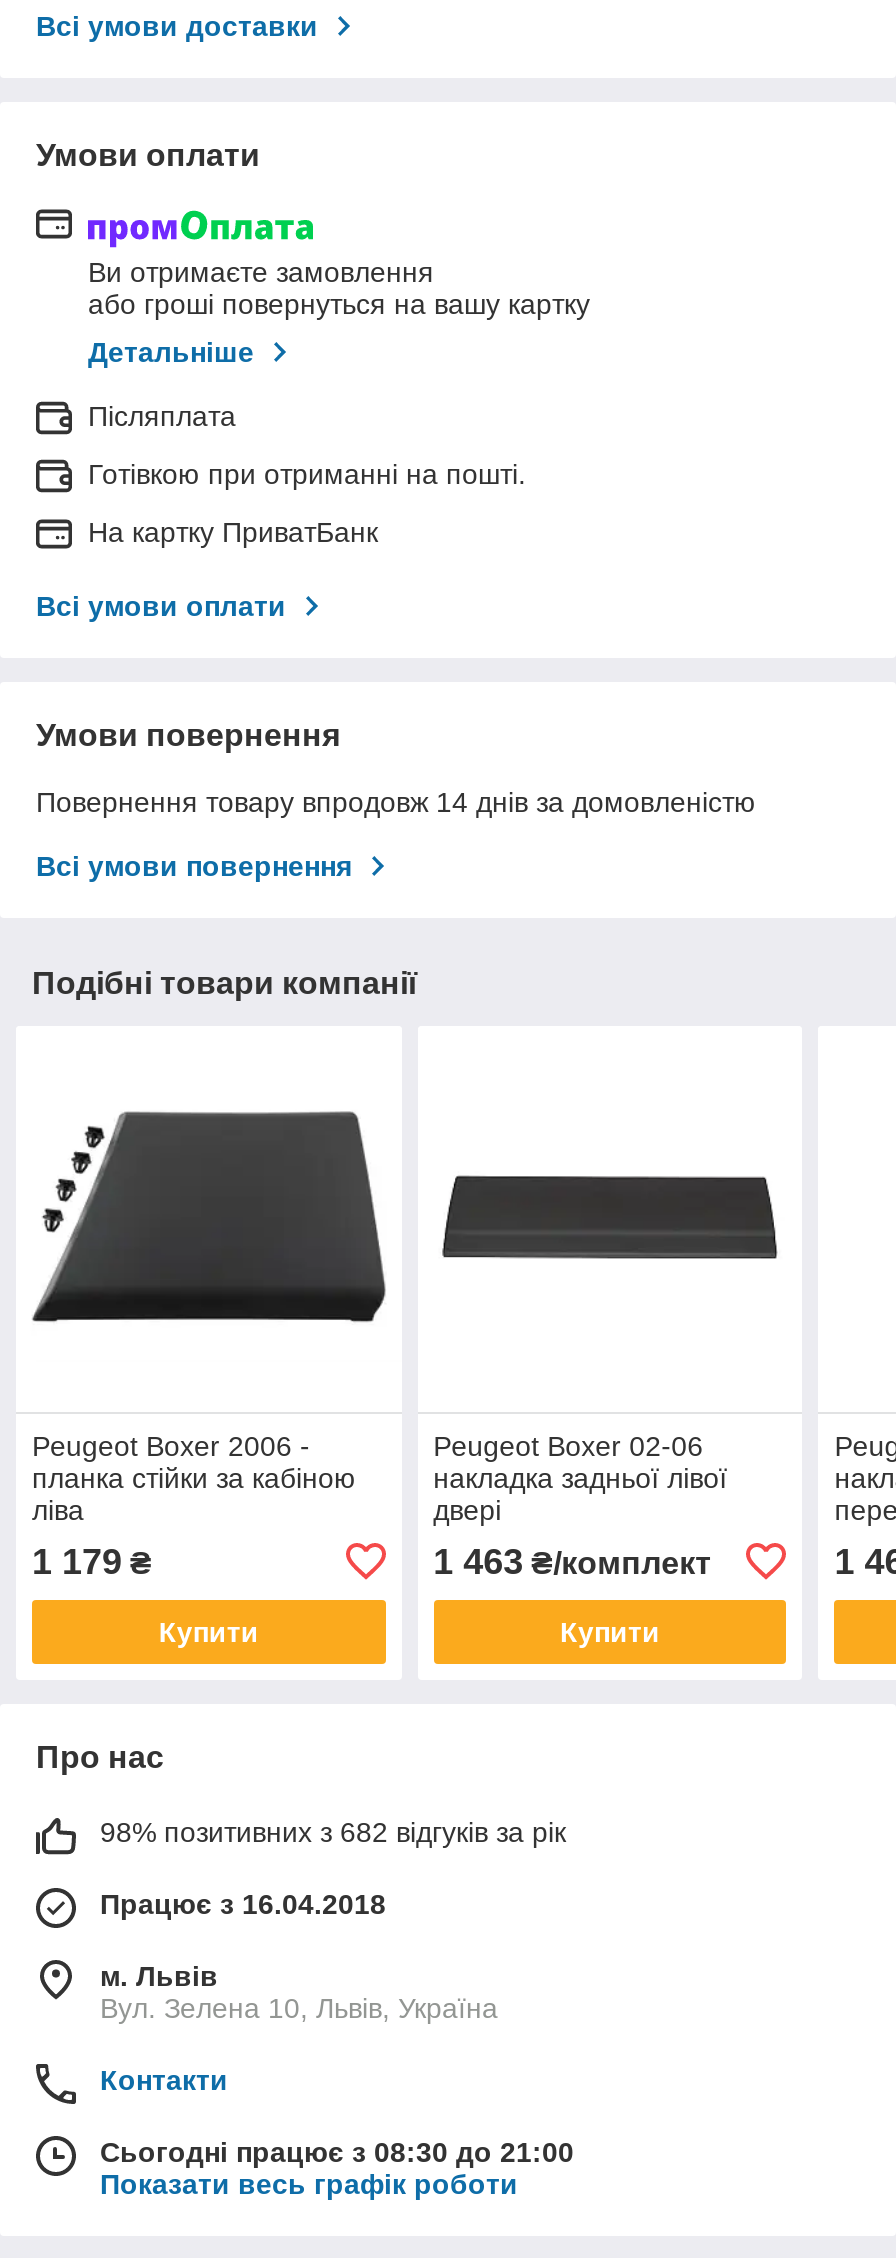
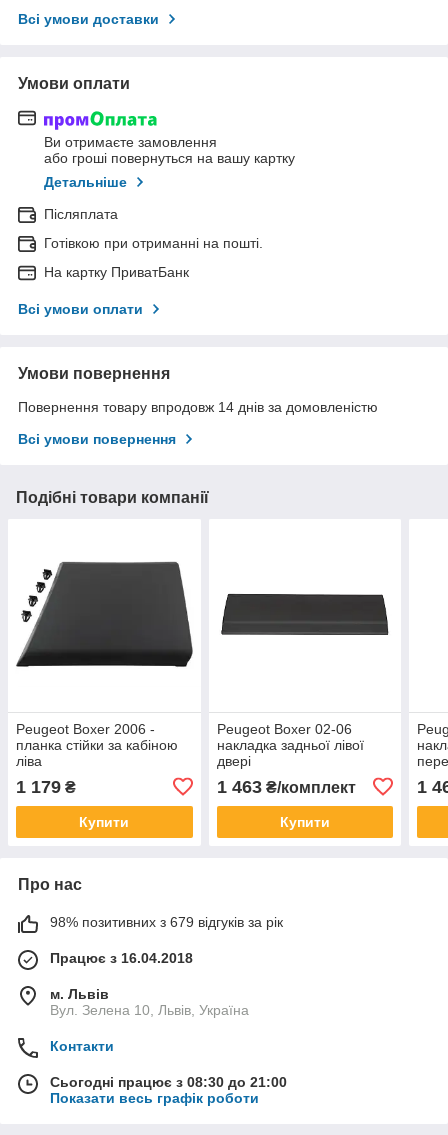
[100,1815,566,1847] 98% позитивних з 682 відгуків за рік -> [50,913,283,929] 98% позитивних з 679 відгуків за рік

